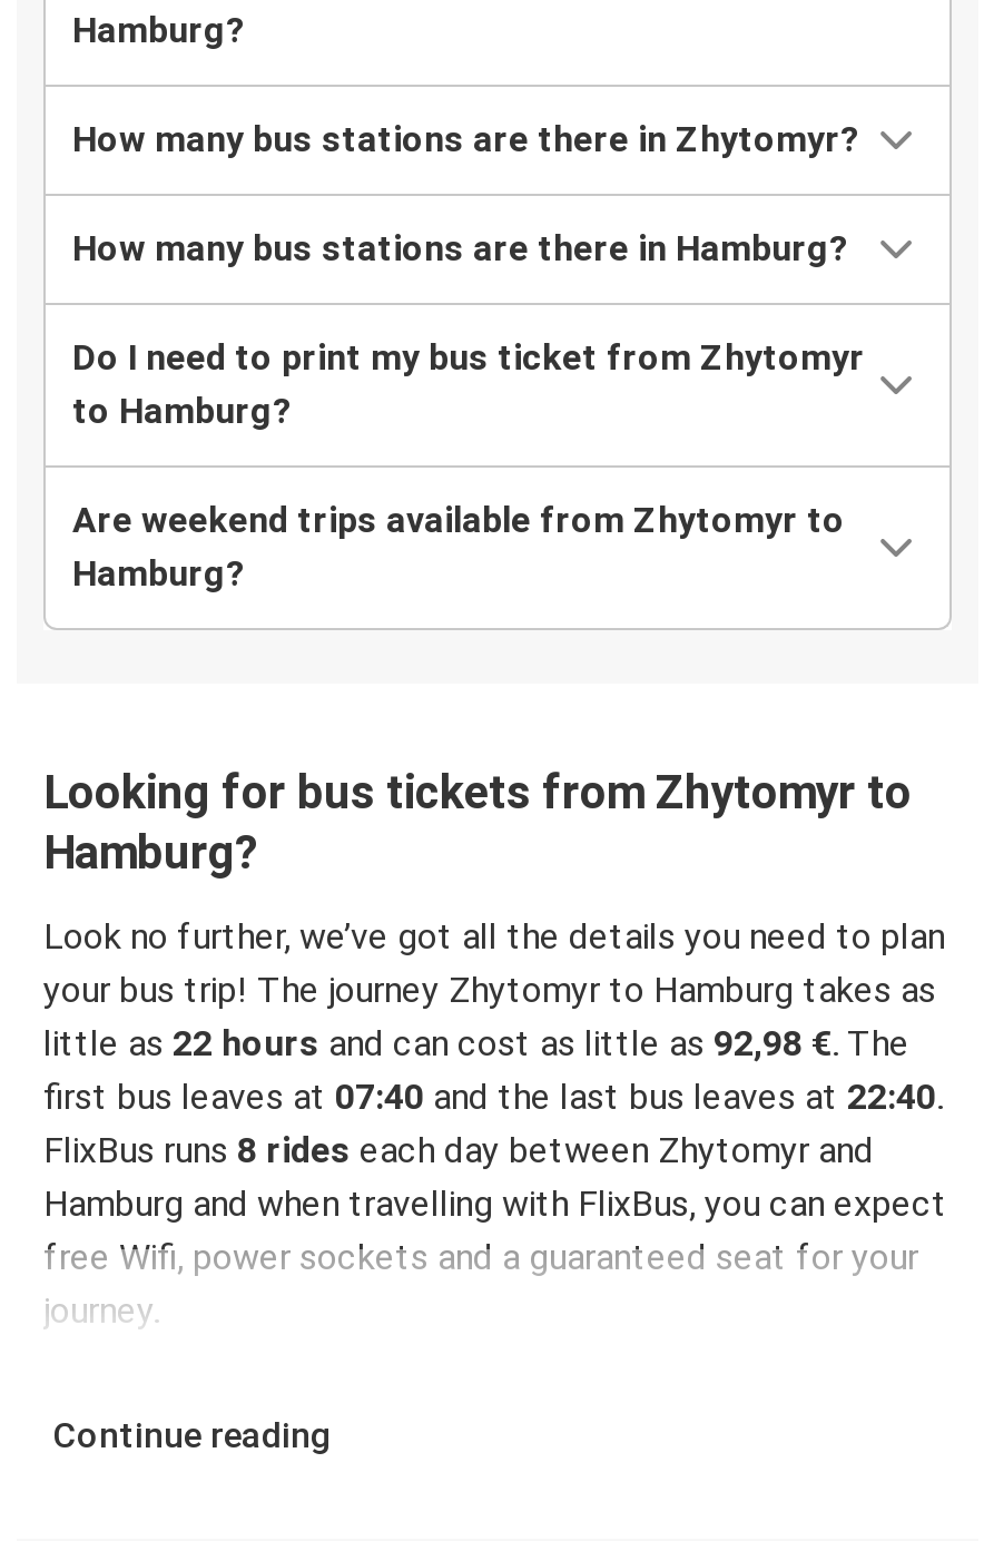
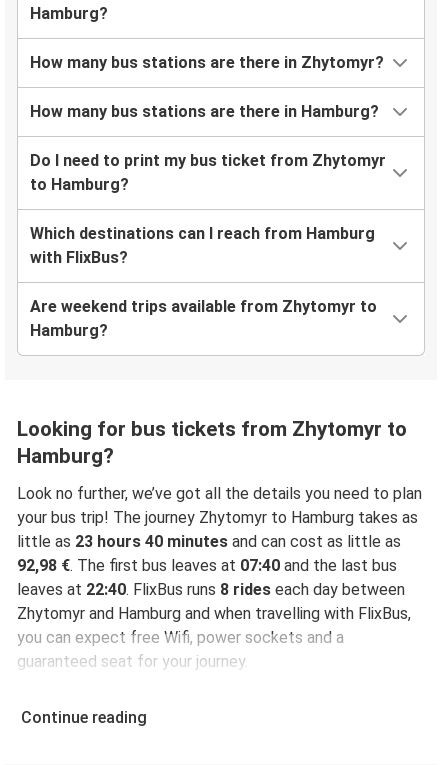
none -> [30,224,375,267] Which destinations can I reach from Hamburg | with FlixBus?
[43,1023,947,1332] little as 22 hours and can cost as little as 92,98 €. The | first bus leaves at 07:40 and the last bus leaves at 22:40. | FlixBus runs 8 rides each day between Zhytomyr and | Hamburg and when travelling with FlixBus, you can expect | free Wifi, power sockets and a guaranteed seat for your | journey. -> [17,532,411,671] little as 23 hours 40 minutes and can cost as little as | 92,98 €. The first bus leaves at 07:40 and the last bus | leaves at 22:40. FlixBus runs 8 rides each day between | Zhytomyr and Hamburg and when travelling with FlixBus, | you can expect free Wifi, power sockets and a | guaranteed seat for your journey.

